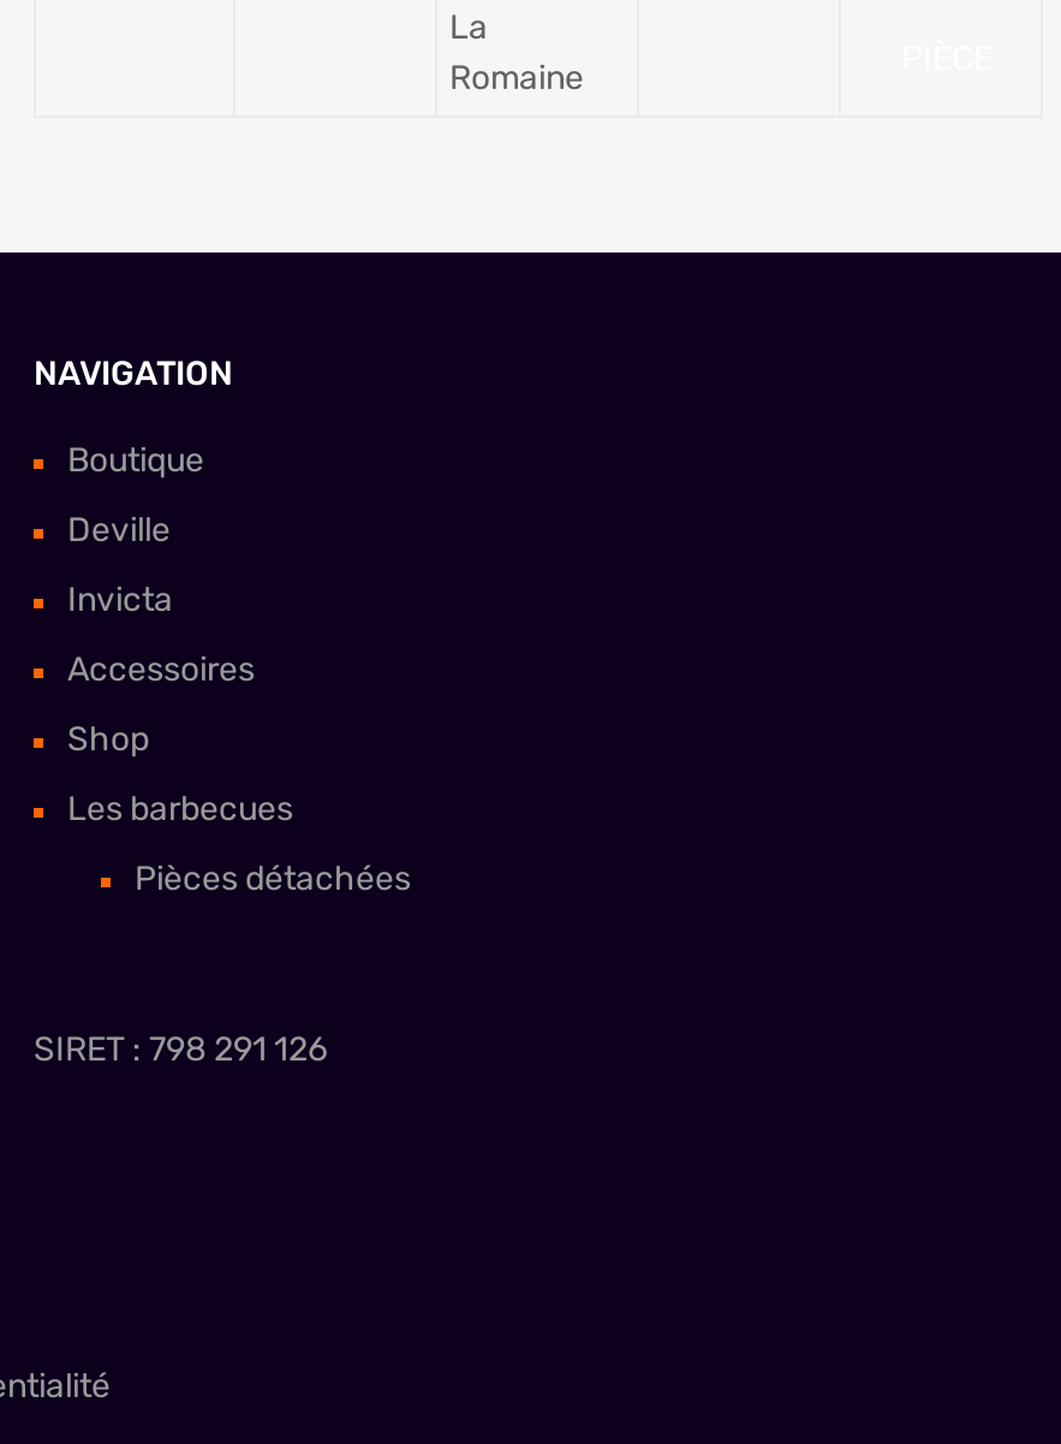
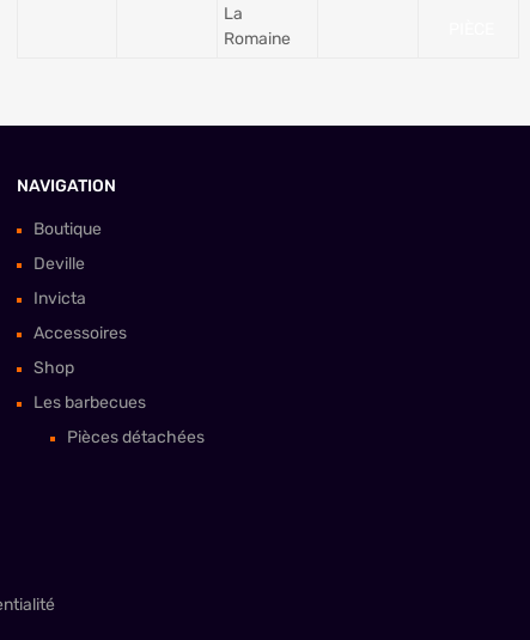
[34,1030,327,1071] SIRET : 798 291 126 -> none

